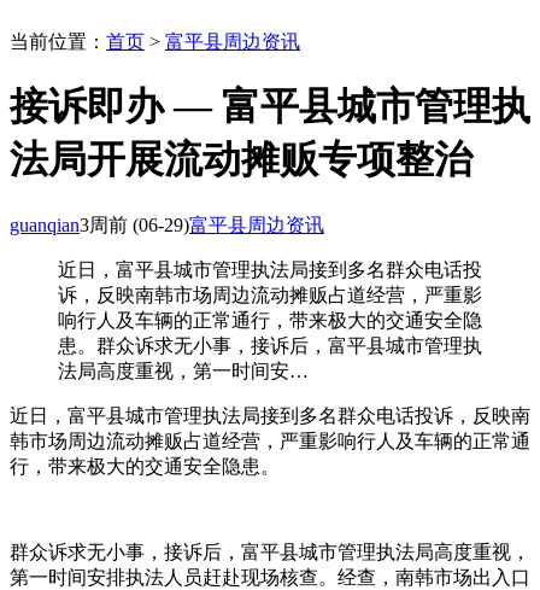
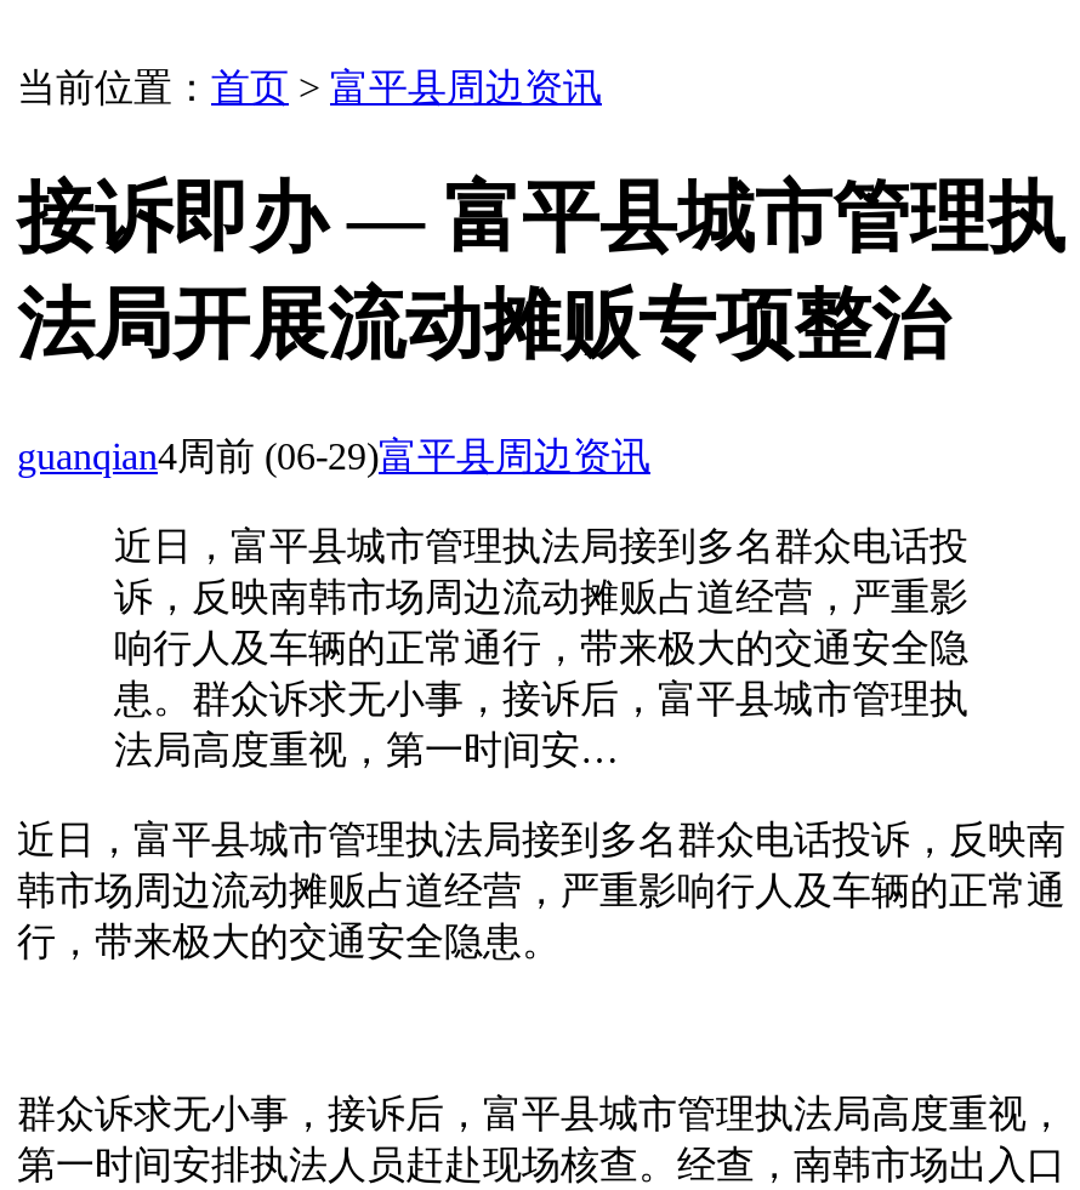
[10,215,324,235] guanqian3周前(06-29)富平县周边资讯 -> [17,435,650,476] guanqian4周前(06-29)富平县周边资讯

